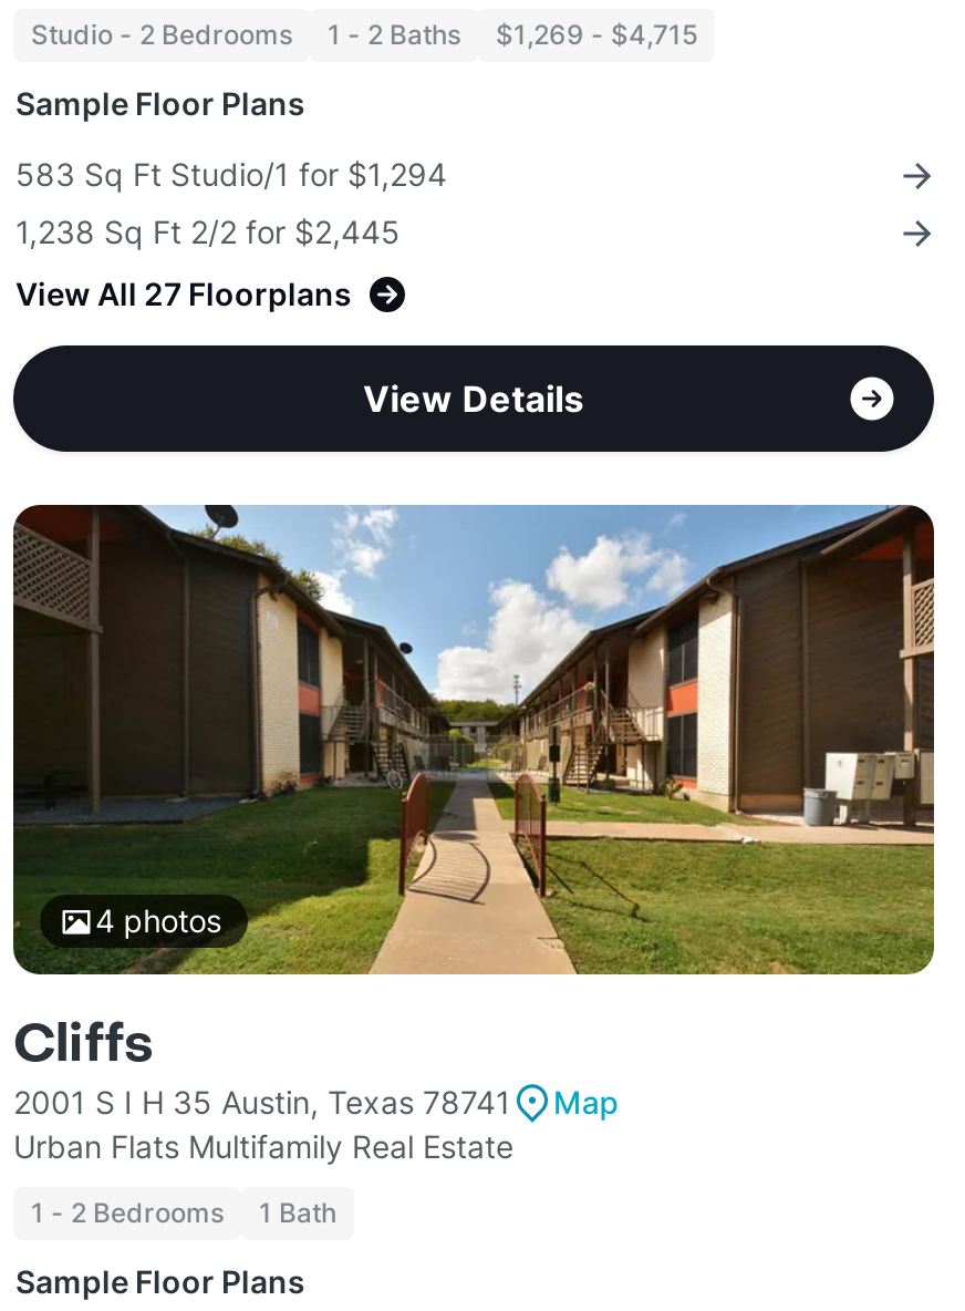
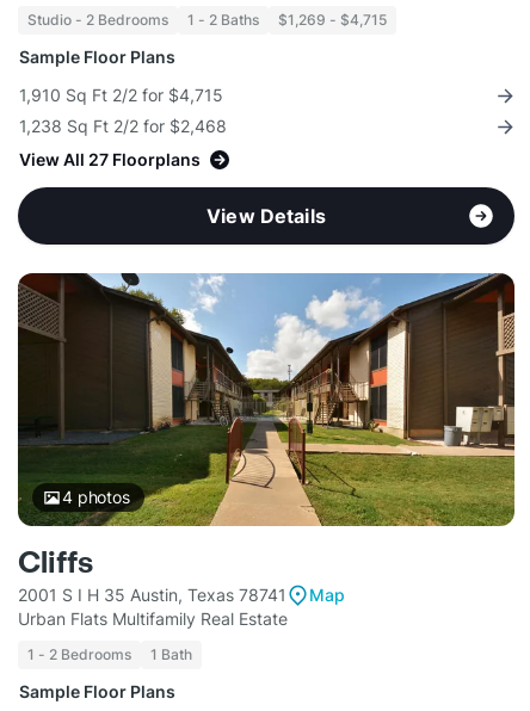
[15,155,447,193] 583 Sq Ft Studio/1 for $1,294 -> [19,85,223,105] 1,910 Sq Ft 2/2 for $4,715
[15,213,401,251] 1,238 Sq Ft 2/2 for $2,445 -> [19,116,227,136] 1,238 Sq Ft 2/2 for $2,468

